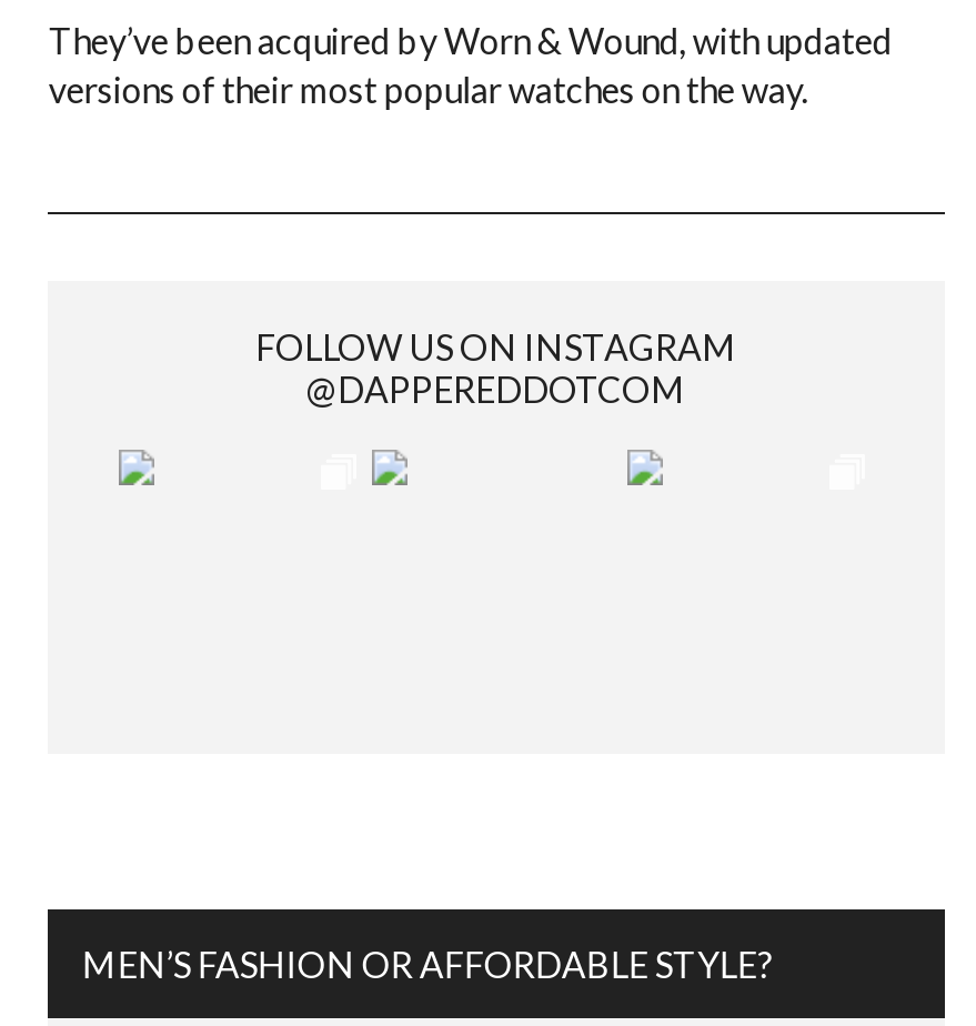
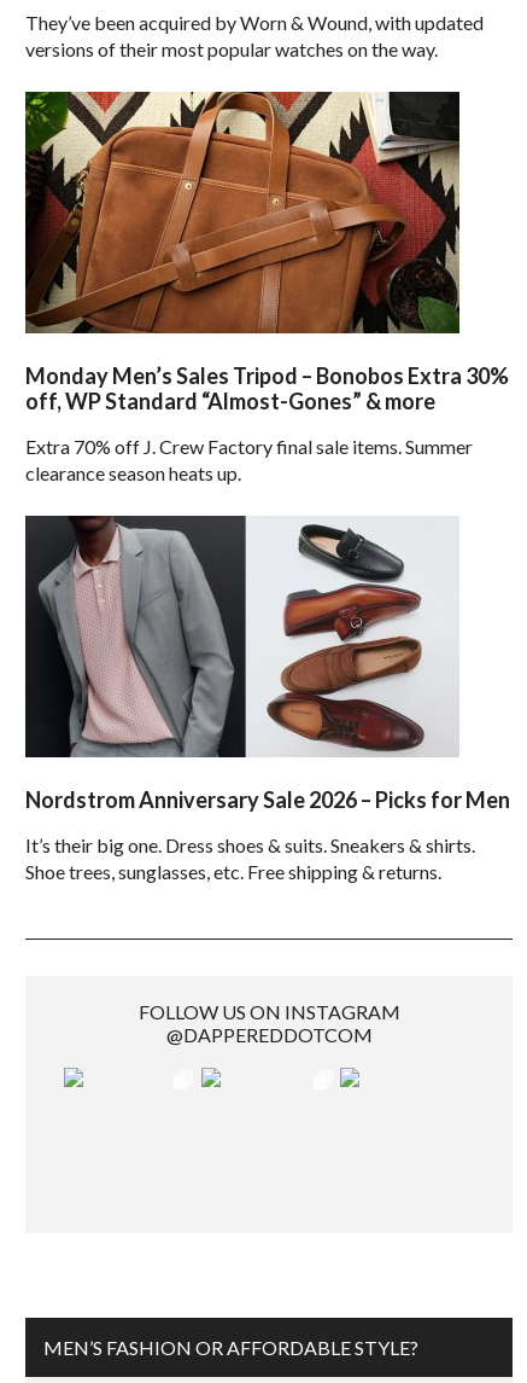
none -> [24,91,509,484] [image] | Monday Men’s Sales Tripod – Bonobos Extra 30% | off, WP Standard “Almost-Gones” & more | Extra 70% off J. Crew Factory final sale items. Summer | clearance season heats up.
none -> [24,515,511,883] [image] | Nordstrom Anniversary Sale 2026 – Picks for Men | It’s their big one. Dress shoes & suits. Sneakers & shirts. | Shoe trees, sunglasses, etc. Free shipping & returns.
none -> [265,522,456,756] [image]

